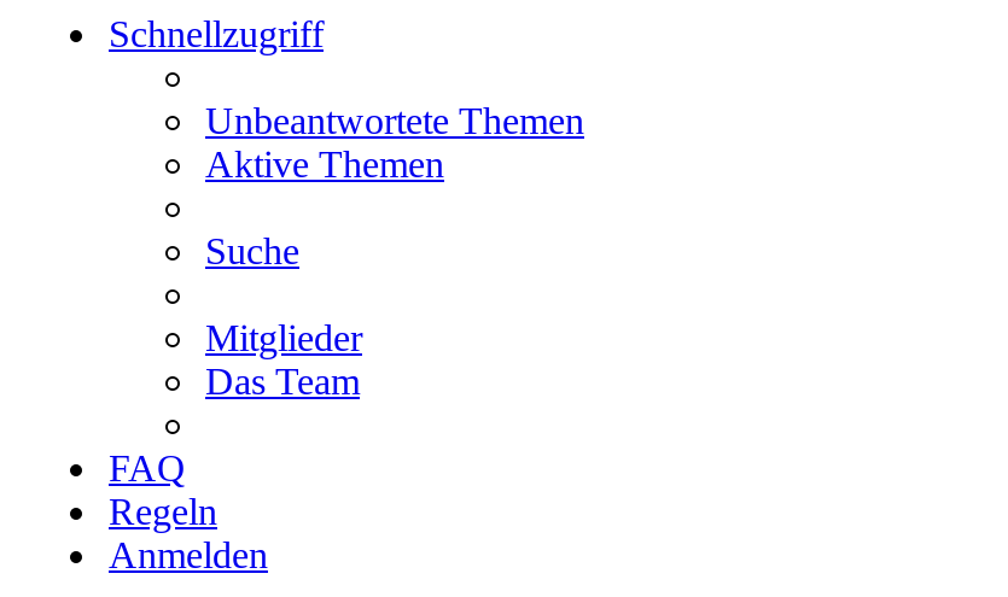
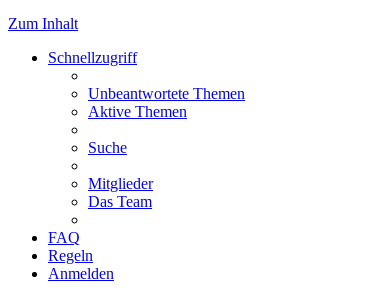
none -> [8,15,78,32] Zum Inhalt

